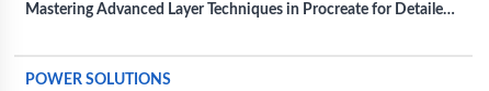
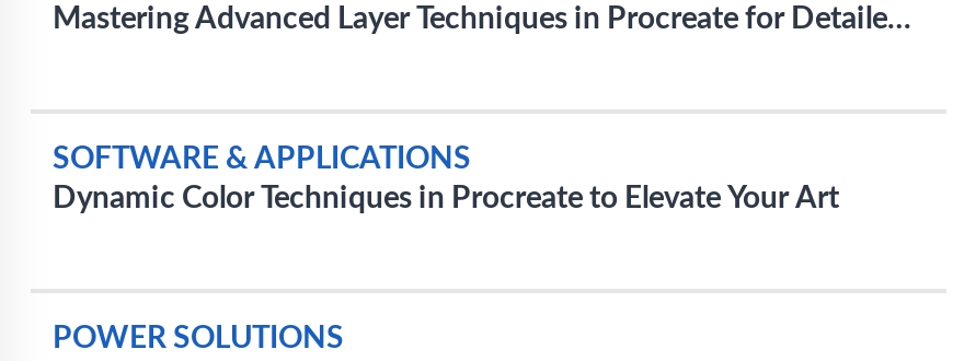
none -> [53,144,839,214] SOFTWARE & APPLICATIONS | Dynamic Color Techniques in Procreate to Elevate Your Art

